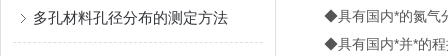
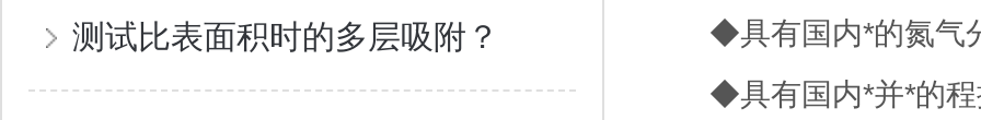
[33,9,228,26] 多孔材料孔径分布的测定方法 -> [72,17,499,55] 测试比表面积时的多层吸附？

